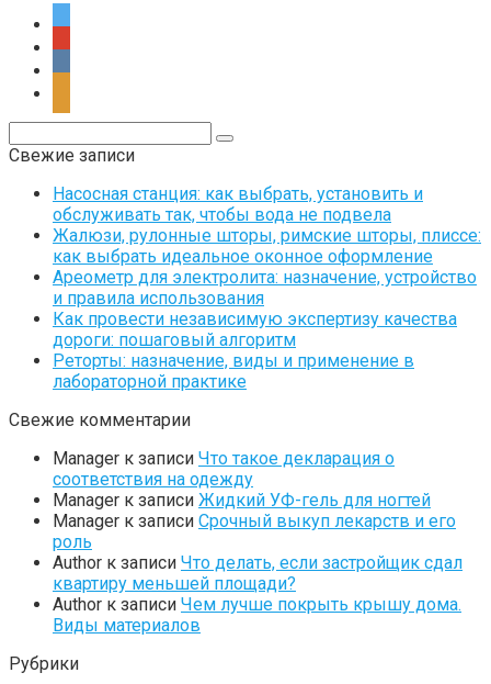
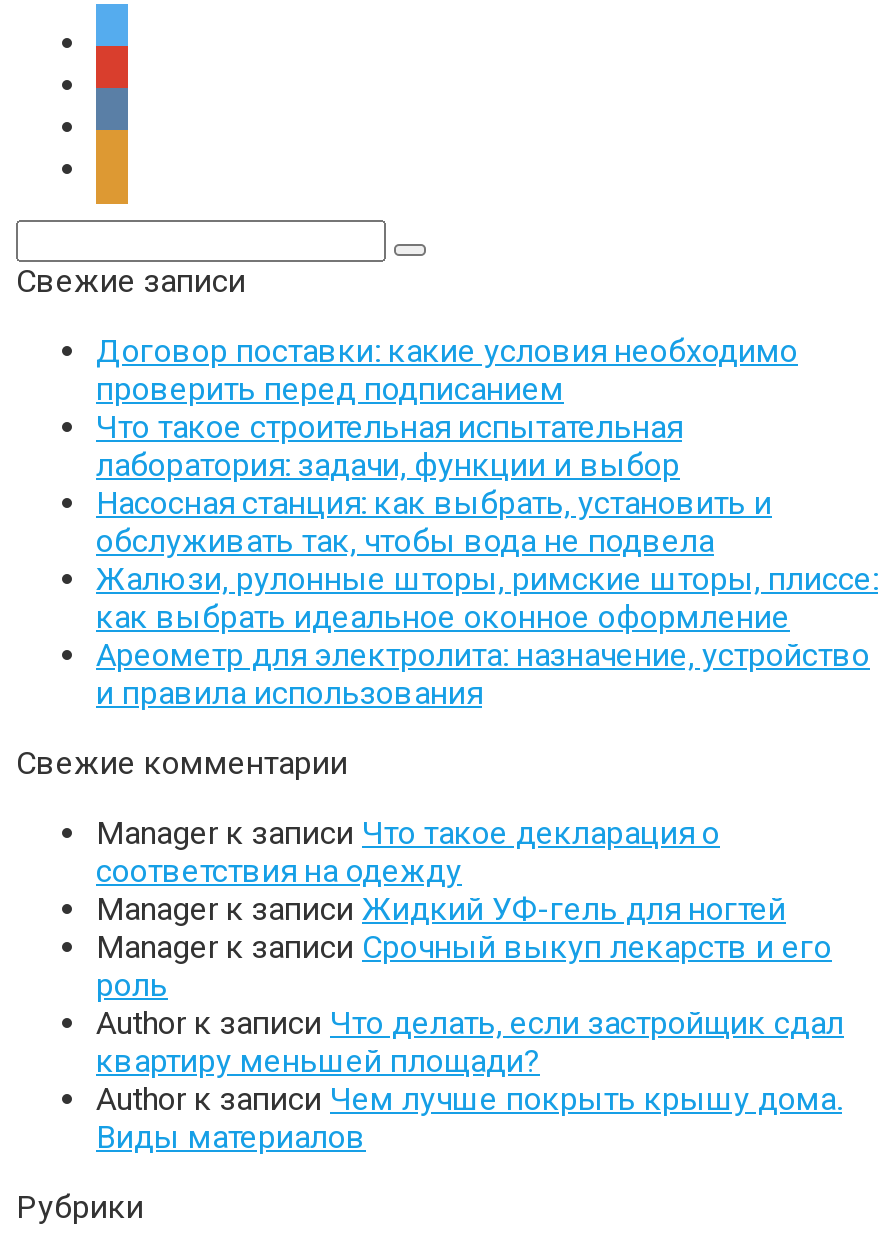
none -> [96,332,798,484] Договор поставки: какие условия необходимо | проверить перед подписанием | Что такое строительная испытательная | лаборатория: задачи, функции и выбор
moved [53,183,481,308] -> [96,484,878,712]: Насосная станция: как выбрать, установить и | обслуживать так, чтобы вода не подвела | Жалюзи, рулонные шторы, римские шторы, плиссе: | как выбрать идеальное оконное оформление | Ареометр для электролита: назначение, устройство | и правила использования
[53,308,457,392] Как провести независимую экспертизу качества | дороги: пошаговый алгоритм | Реторты: назначение, виды и применение в | лабораторной практике -> none

